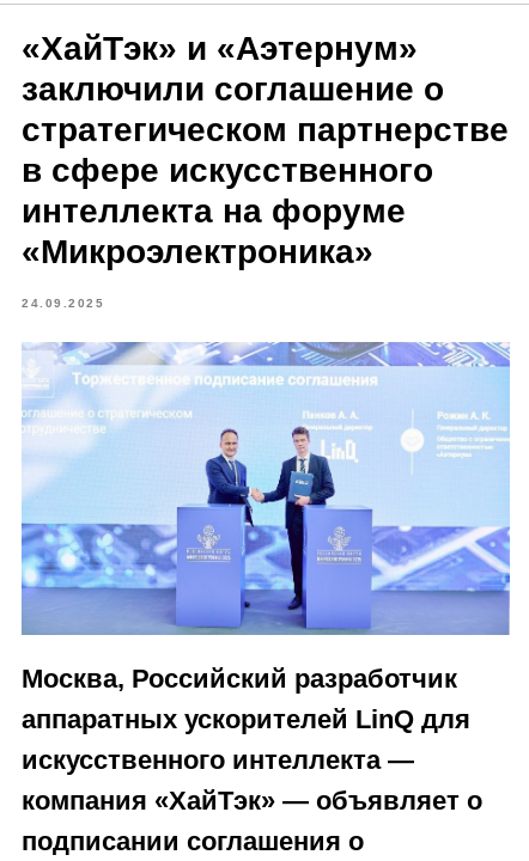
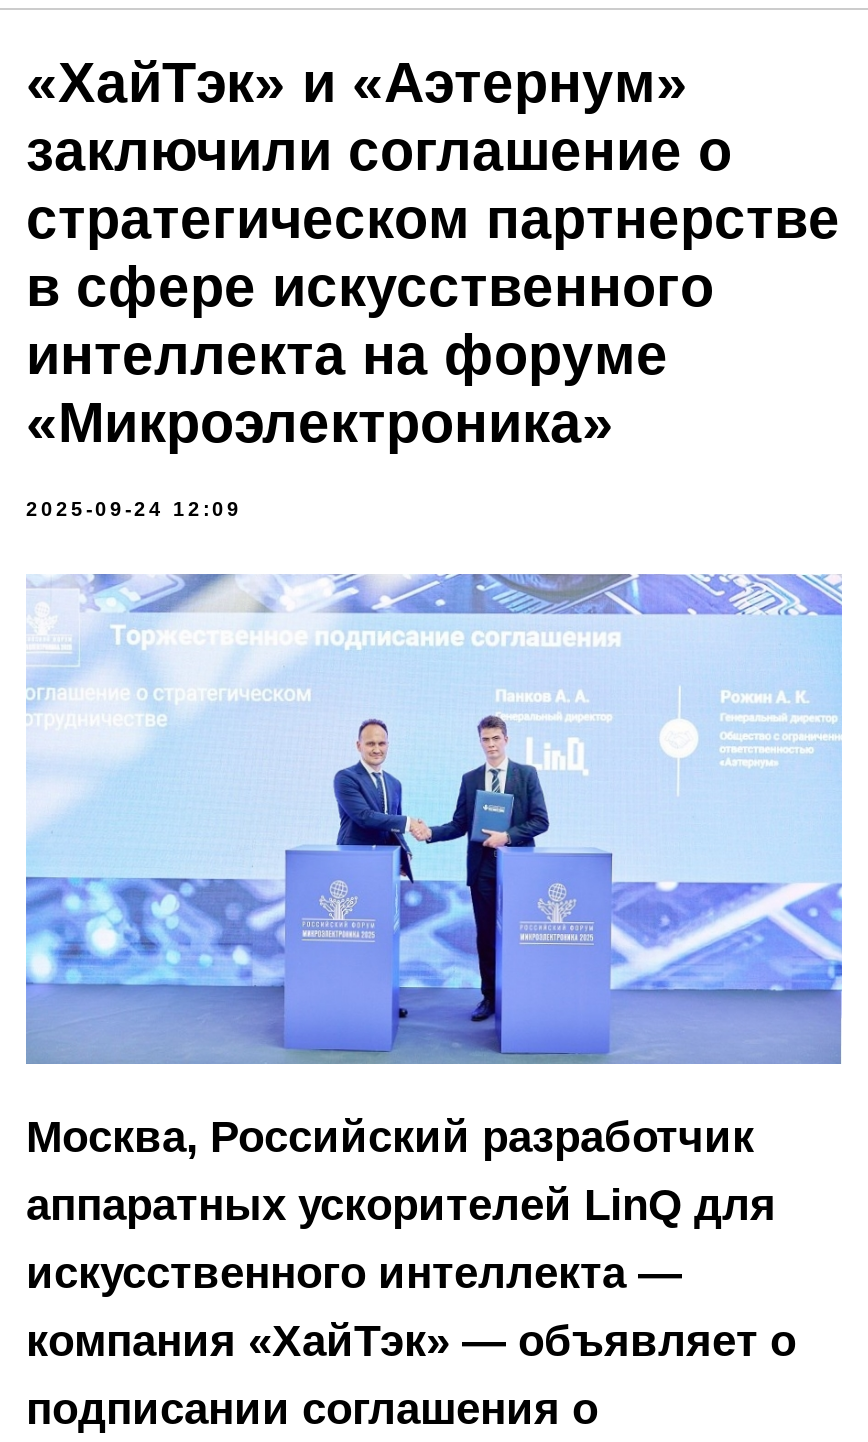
[22,297,104,310] 24.09.2025 -> [26,498,242,520] 2025-09-24 12:09

